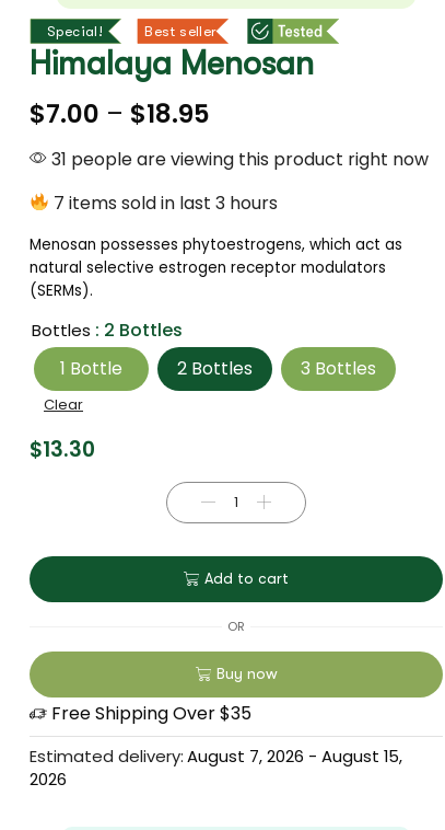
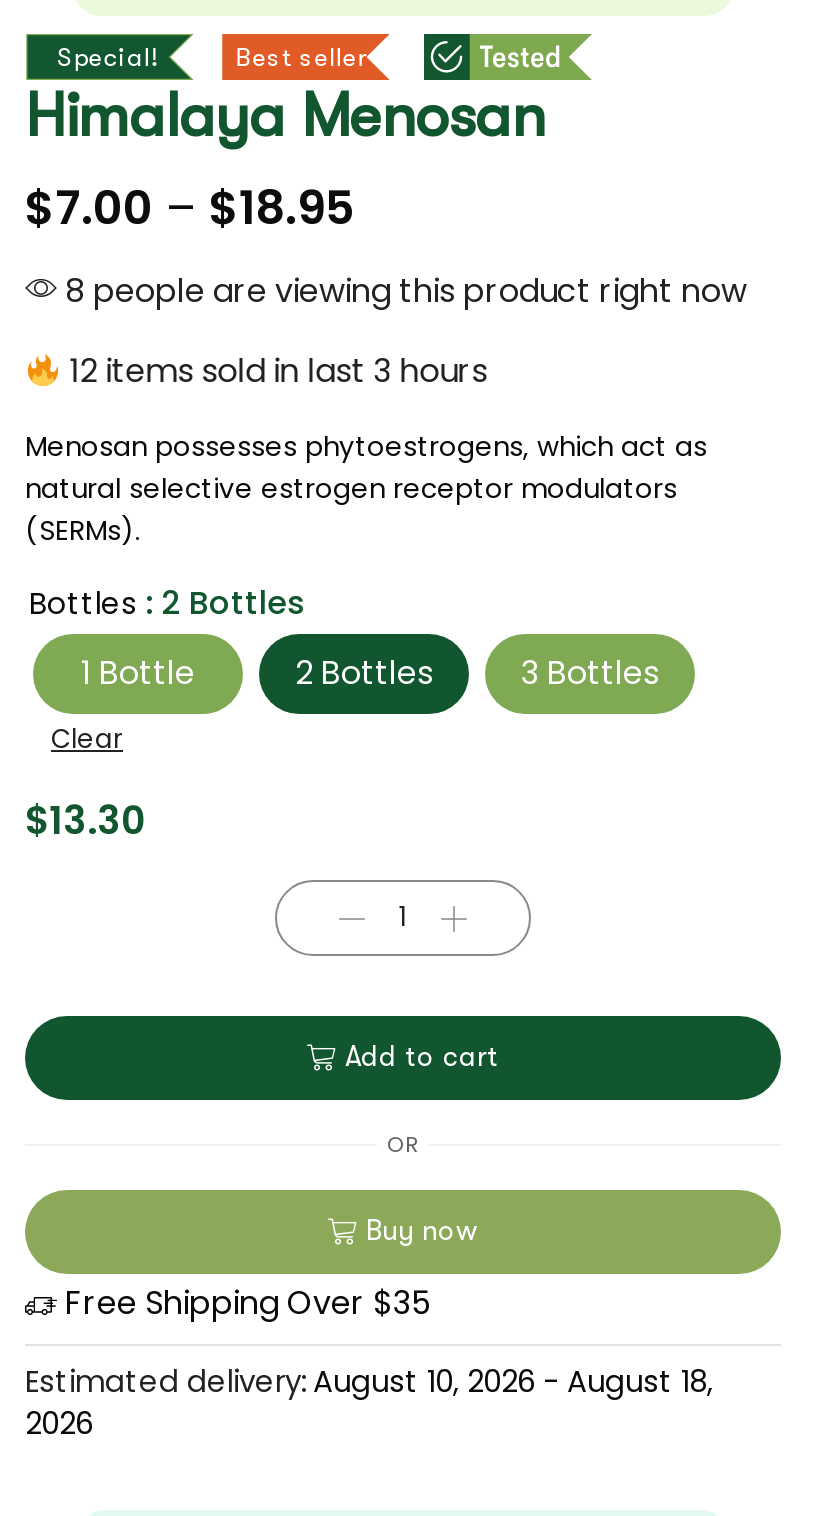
[47,147,429,172] 31 people are viewing this product right now -> [57,268,747,314] 8 people are viewing this product right now
[49,190,278,216] 7 items sold in last 3 hours -> [61,348,487,394] 12 items sold in last 3 hours
[30,744,402,767] Estimated delivery: August 7, 2026 - August 15, -> [25,1360,713,1402] Estimated delivery: August 10, 2026 - August 18,

